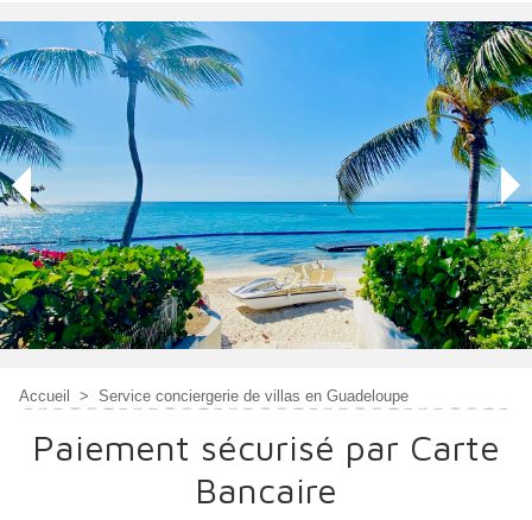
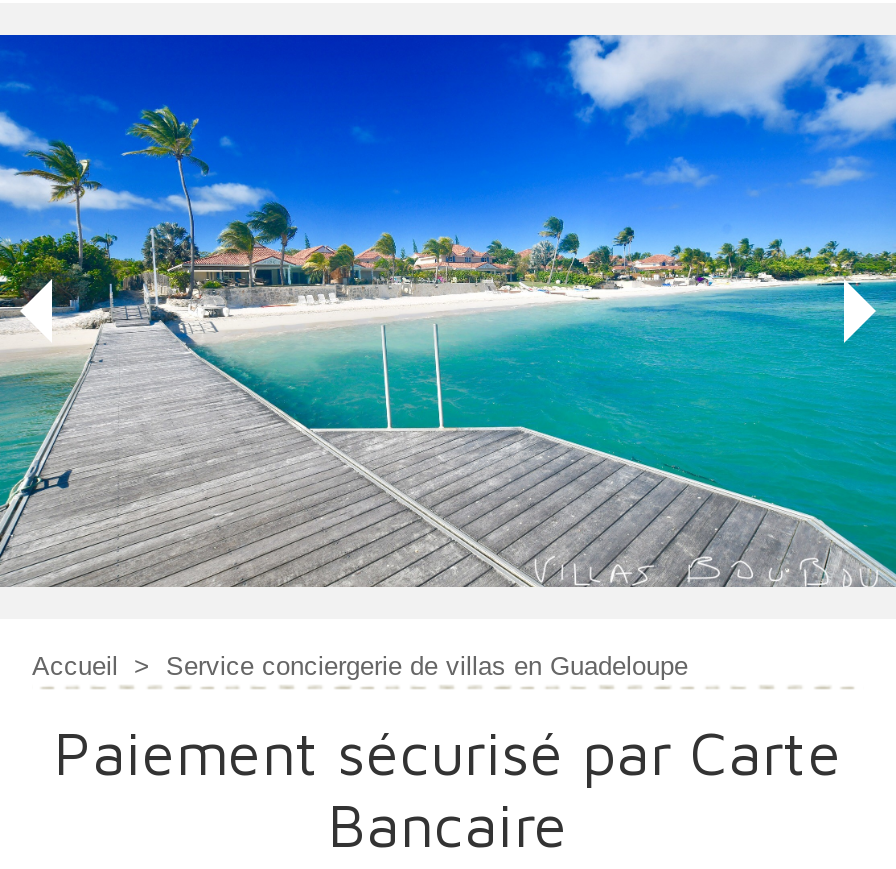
[4,20,528,350] [image] -> [6,33,890,589] [image]

